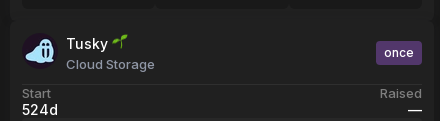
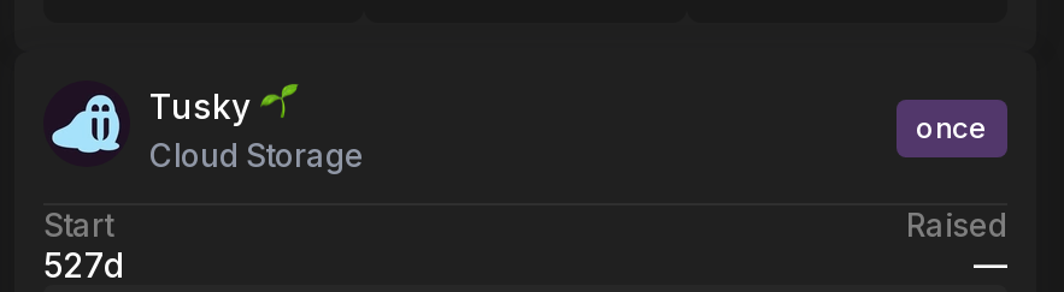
[22,101,58,118] 524d -> [43,244,125,285] 527d

